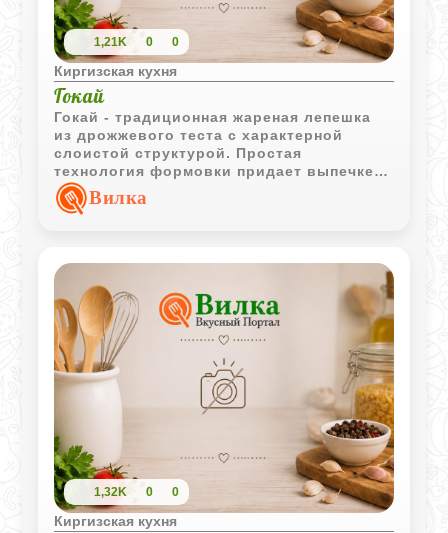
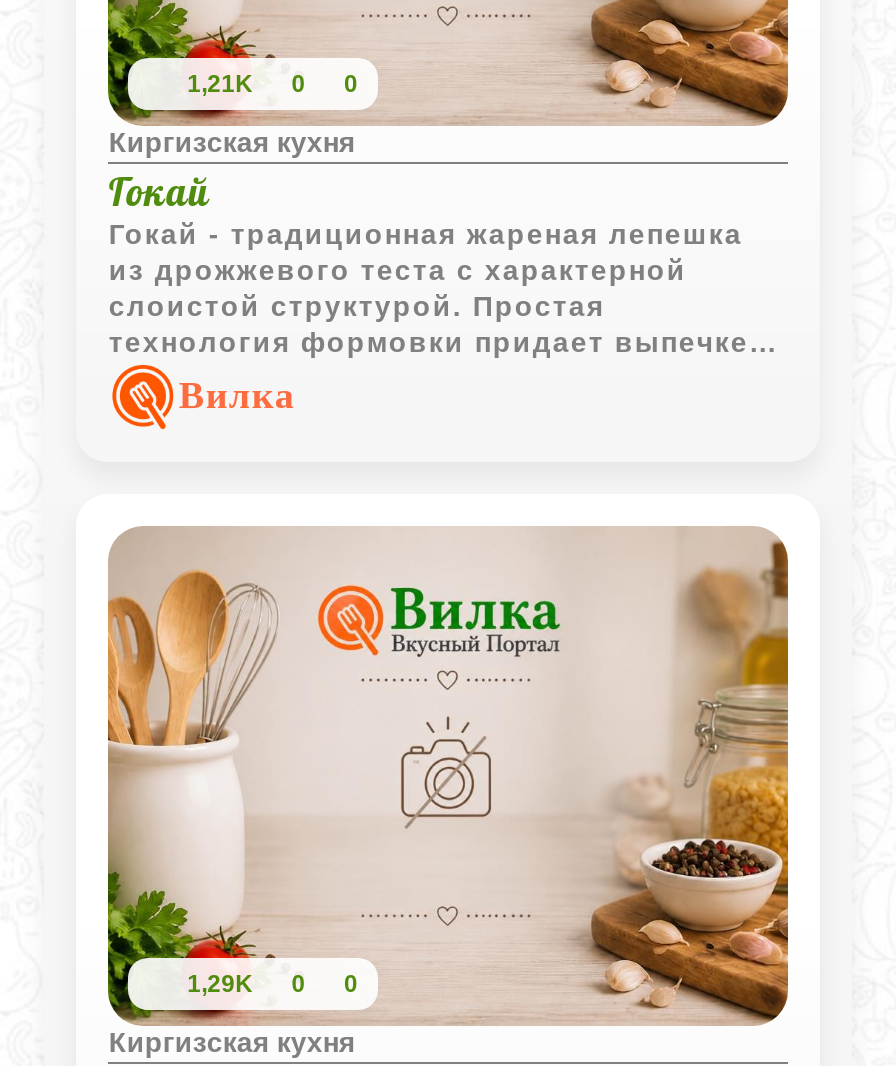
[94,485,179,499] 1,32K 0 0 -> [187,970,358,998] 1,29K 0 0

